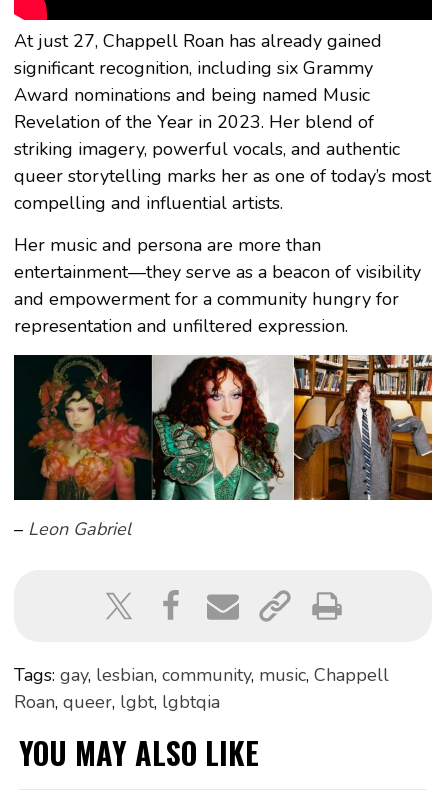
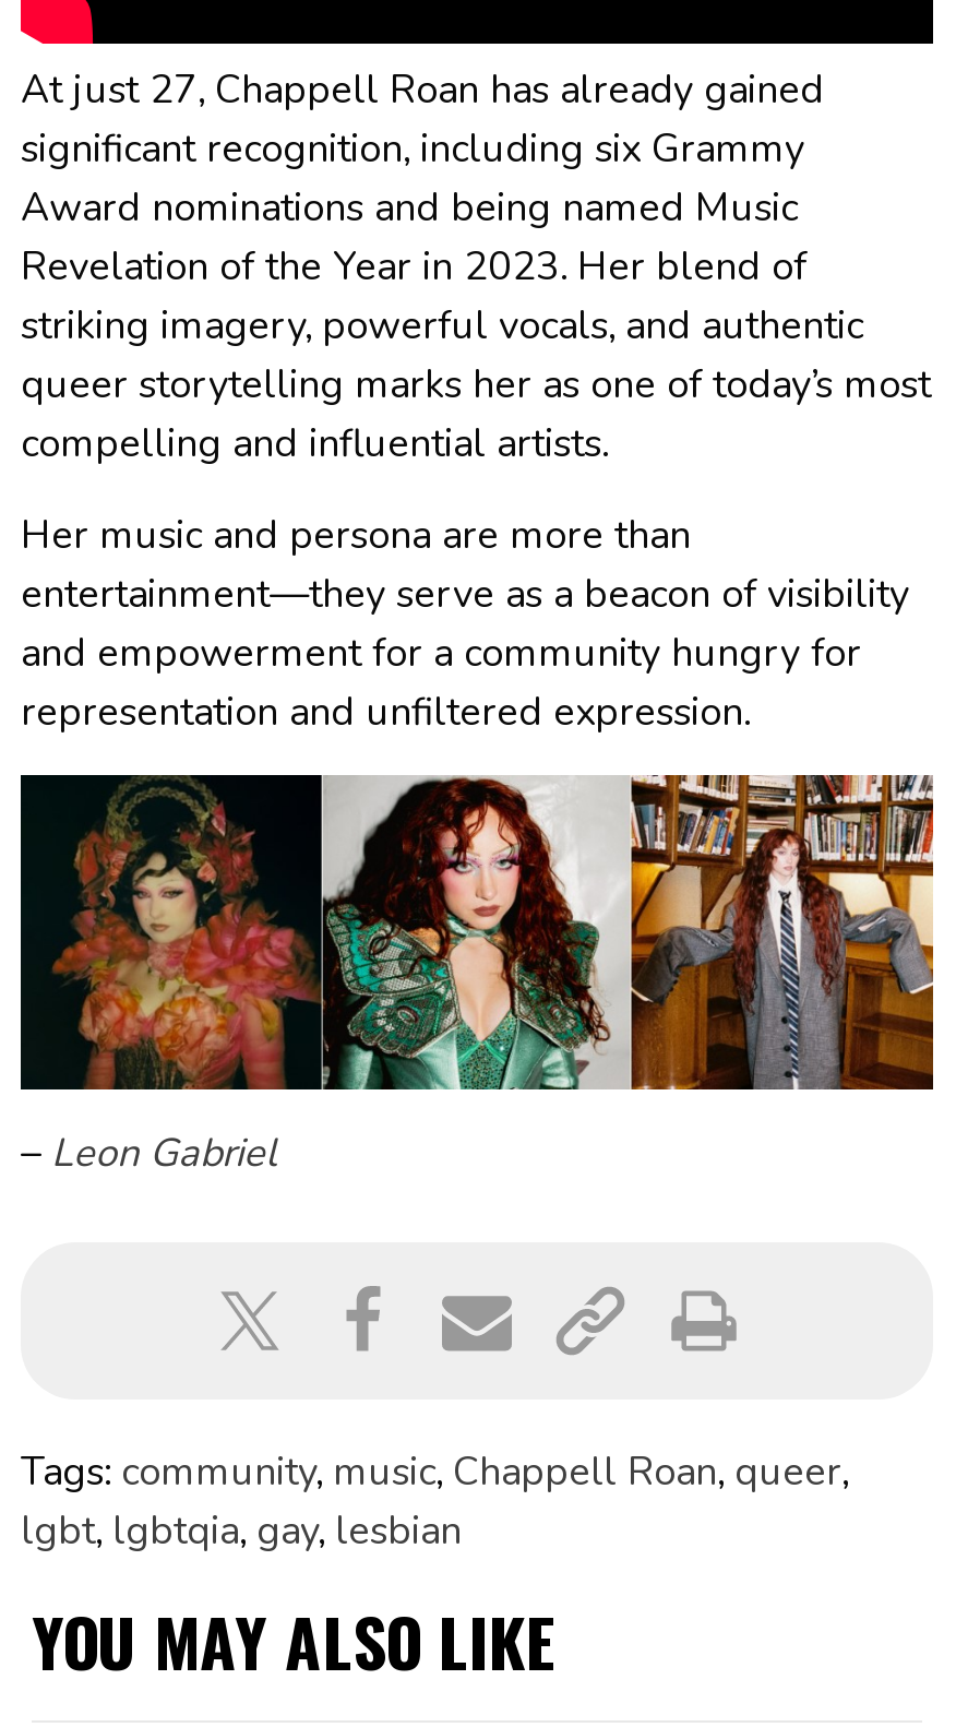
[14,662,389,713] Tags: gay, lesbian, community, music, Chappell | Roan, queer, lgbt, lgbtqia -> [21,1446,848,1557] Tags: community, music, Chappell Roan, queer, | lgbt, lgbtqia, gay, lesbian

